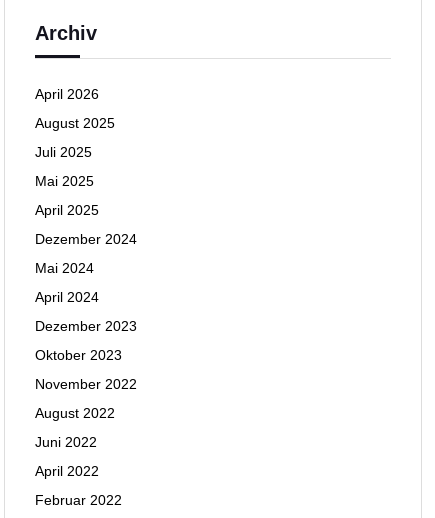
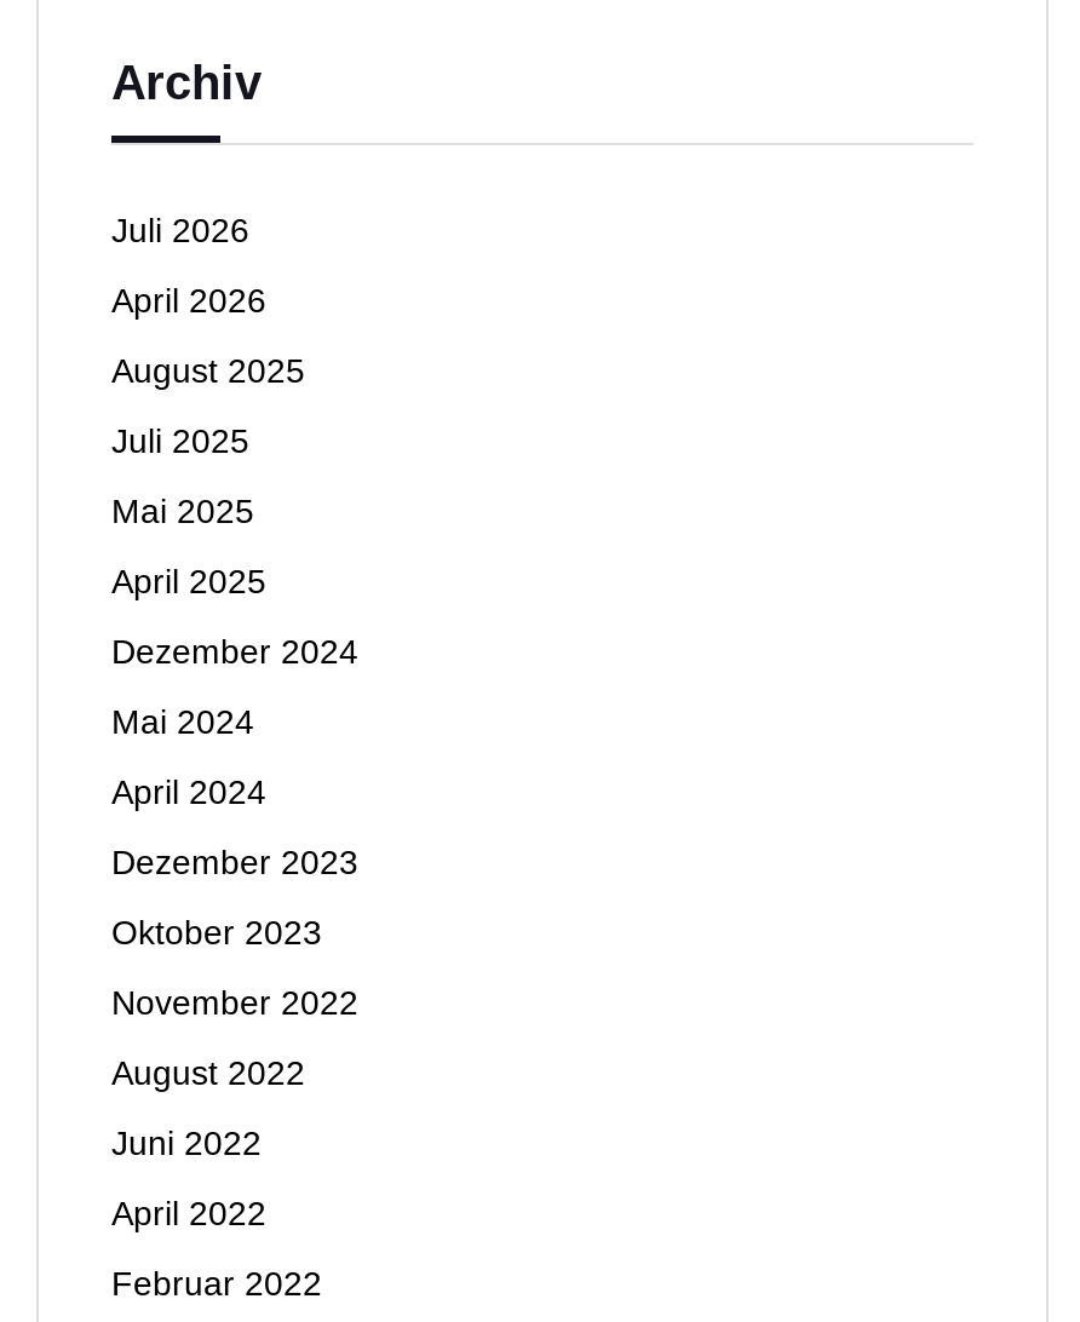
none -> [111,211,249,250] Juli 2026

